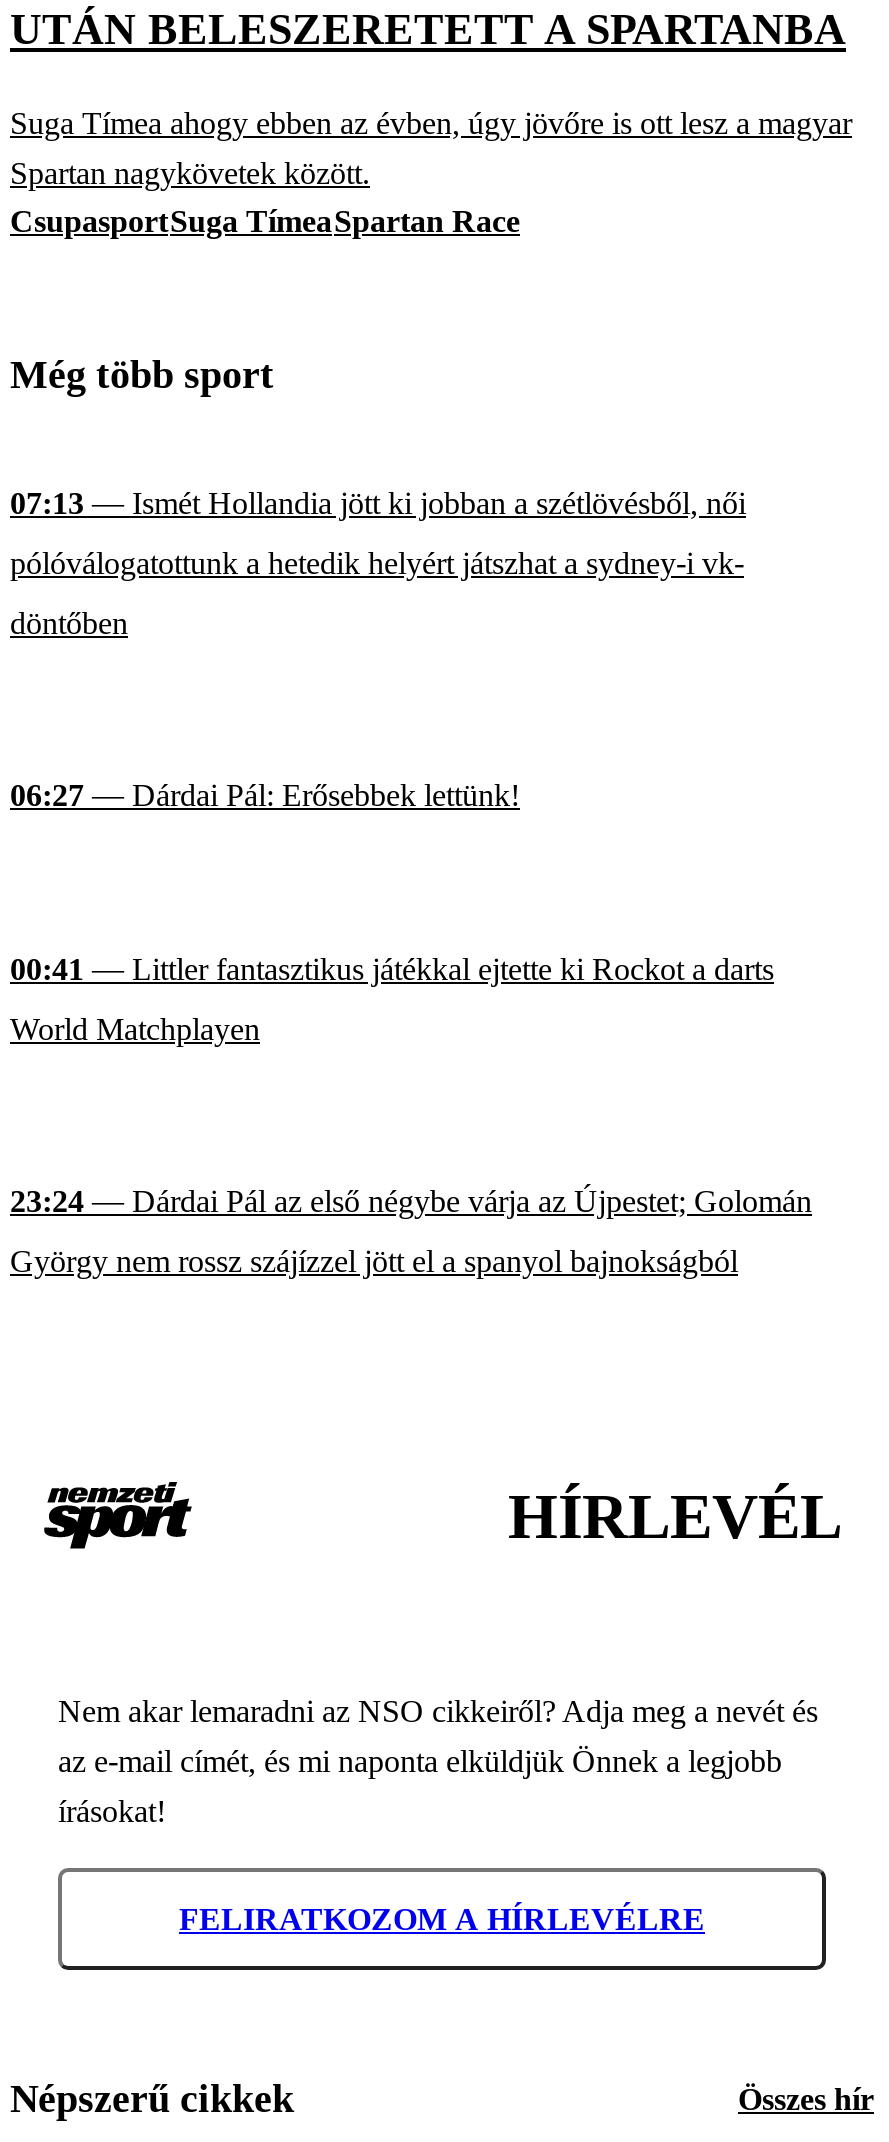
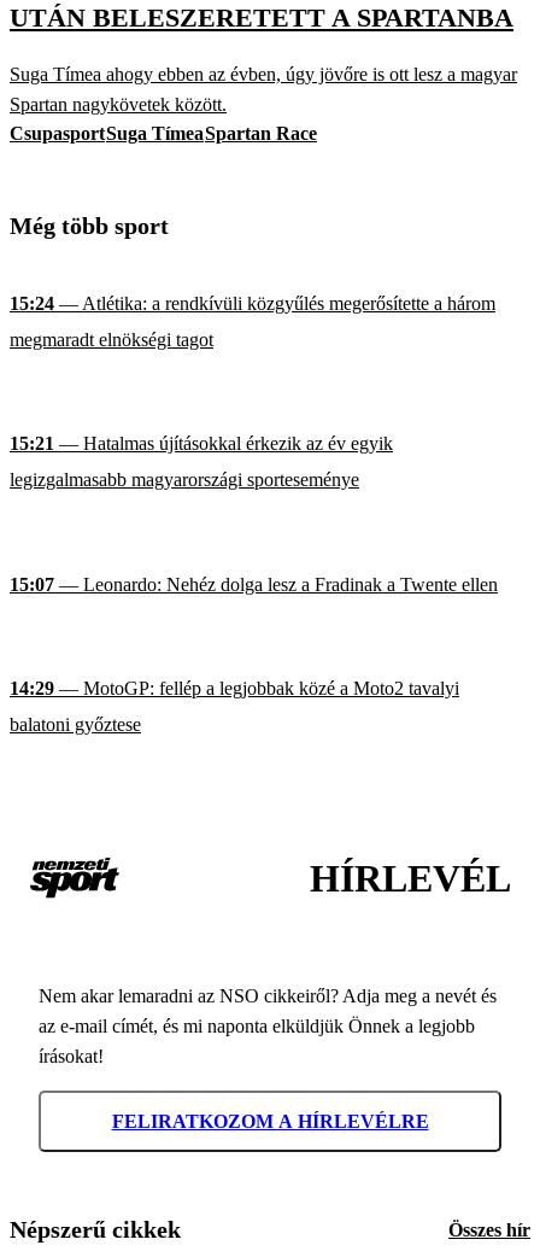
[10,486,746,640] 07:13 — Ismét Hollandia jött ki jobban a szétlövésből, női | pólóválogatottunk a hetedik helyért játszhat a sydney-i vk- | döntőben -> [10,293,495,350] 15:24 — Atlétika: a rendkívüli közgyűlés megerősítette a három | megmaradt elnökségi tagot
[10,779,520,813] 06:27 — Dárdai Pál: Erősebbek lettünk! -> [10,434,393,490] 15:21 — Hatalmas újításokkal érkezik az év egyik | legizgalmasabb magyarországi sporteseménye
[10,952,774,1046] 00:41 — Littler fantasztikus játékkal ejtette ki Rockot a darts | World Matchplayen -> [10,574,498,595] 15:07 — Leonardo: Nehéz dolga lesz a Fradinak a Twente ellen
[10,1185,812,1279] 23:24 — Dárdai Pál az első négybe várja az Újpestet; Golomán | György nem rossz szájízzel jött el a spanyol bajnokságból -> [10,678,459,735] 14:29 — MotoGP: fellép a legjobbak közé a Moto2 tavalyi | balatoni győztese

